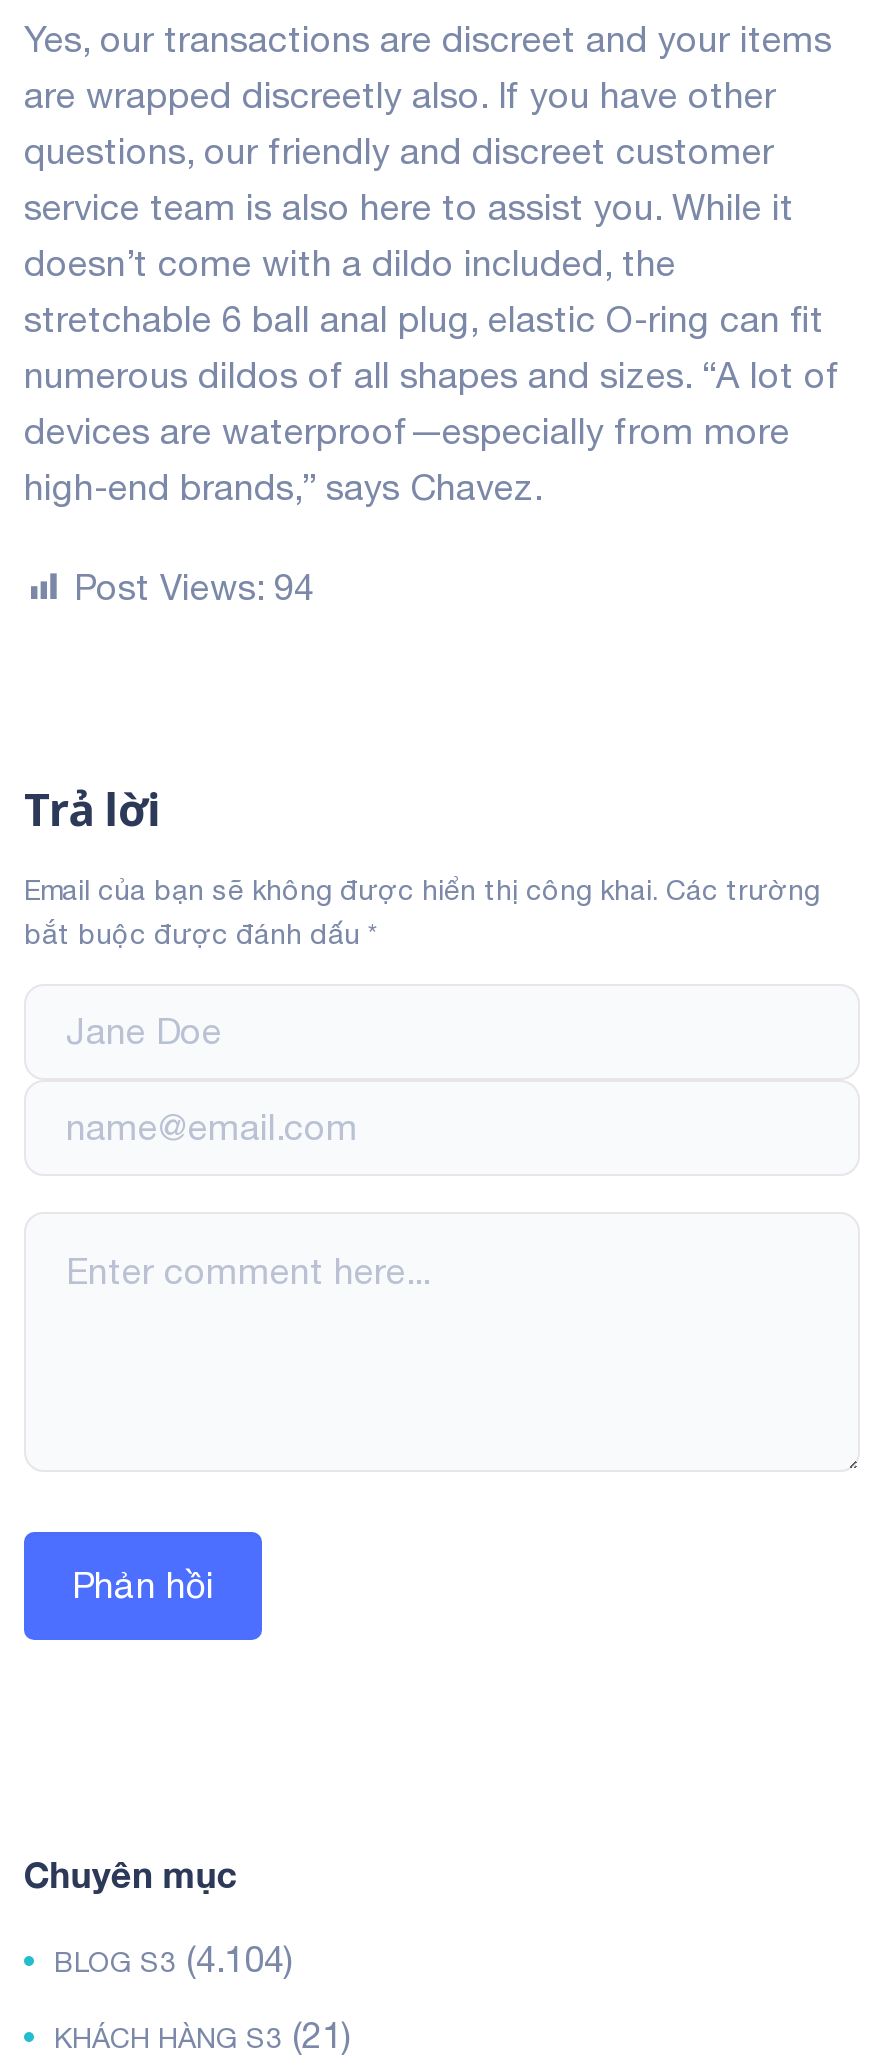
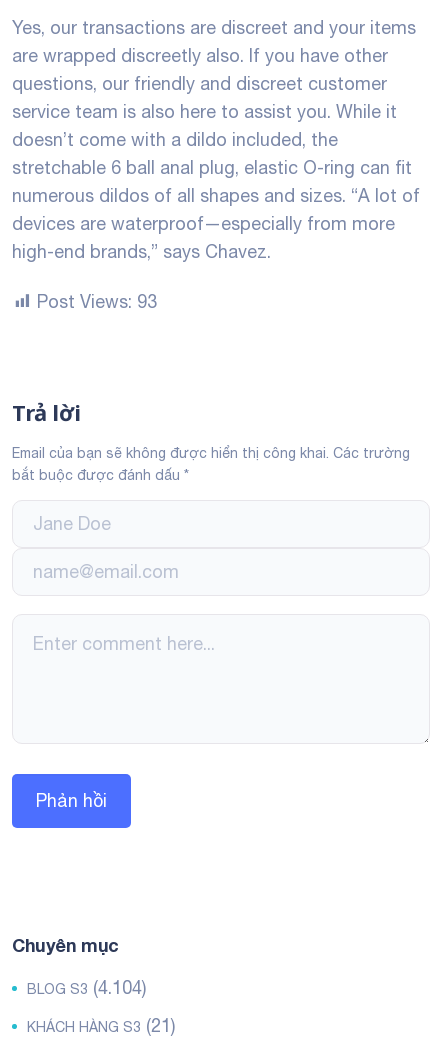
[74,566,314,608] Post Views: 94 -> [37,291,157,312] Post Views: 93

